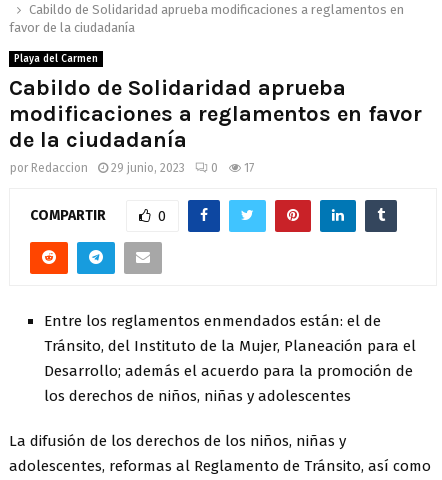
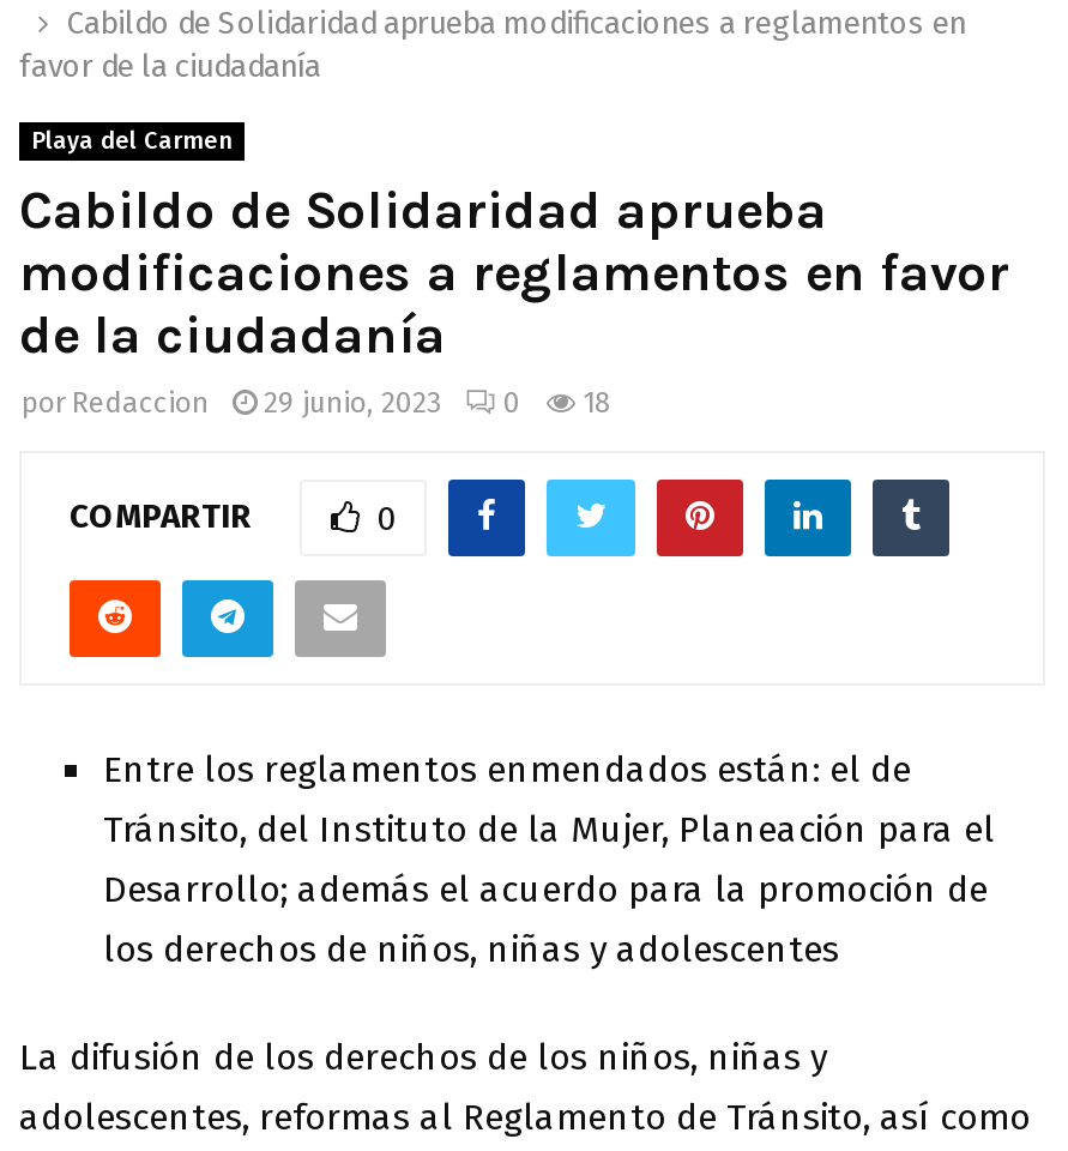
[10,161,254,175] por Redaccion 29 junio, 2023 0 17 -> [22,387,611,420] por Redaccion 29 junio, 2023 0 18

